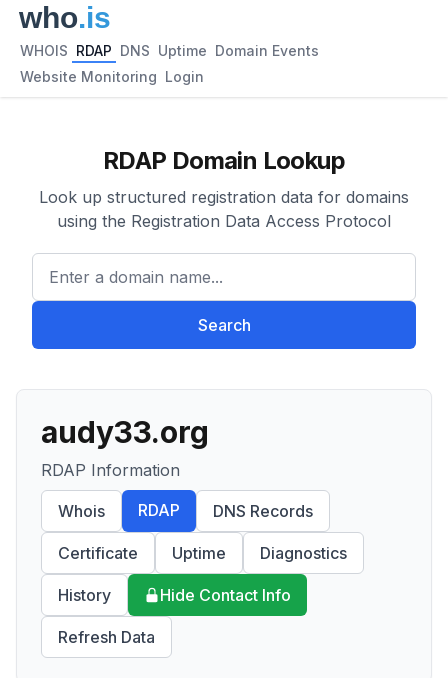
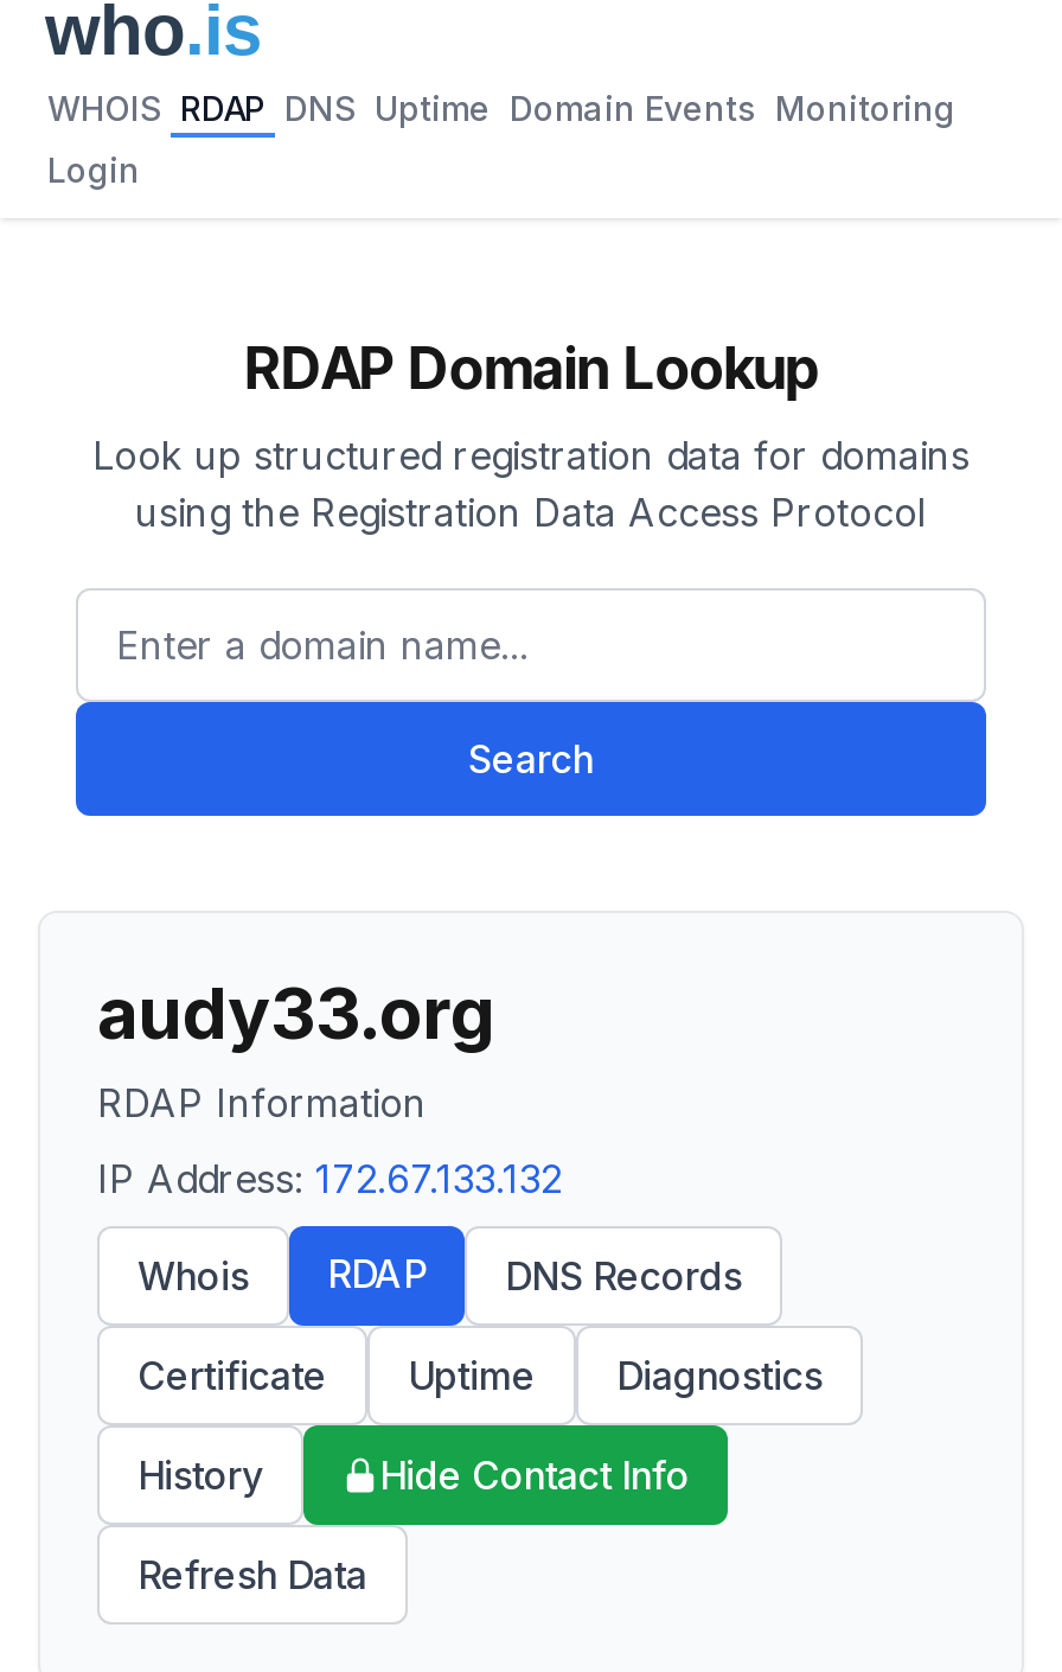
[20,42,319,59] WHOIS RDAP DNS Uptime Domain Events -> [47,88,955,128] WHOIS RDAP DNS Uptime Domain Events Monitoring
[20,68,204,85] Website Monitoring Login -> [47,149,140,190] Login
none -> [97,1155,562,1202] IP Address: 172.67.133.132

